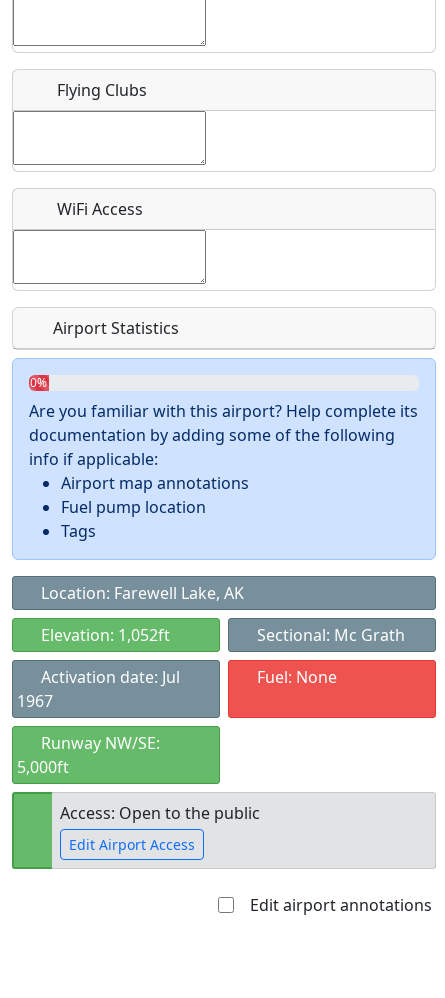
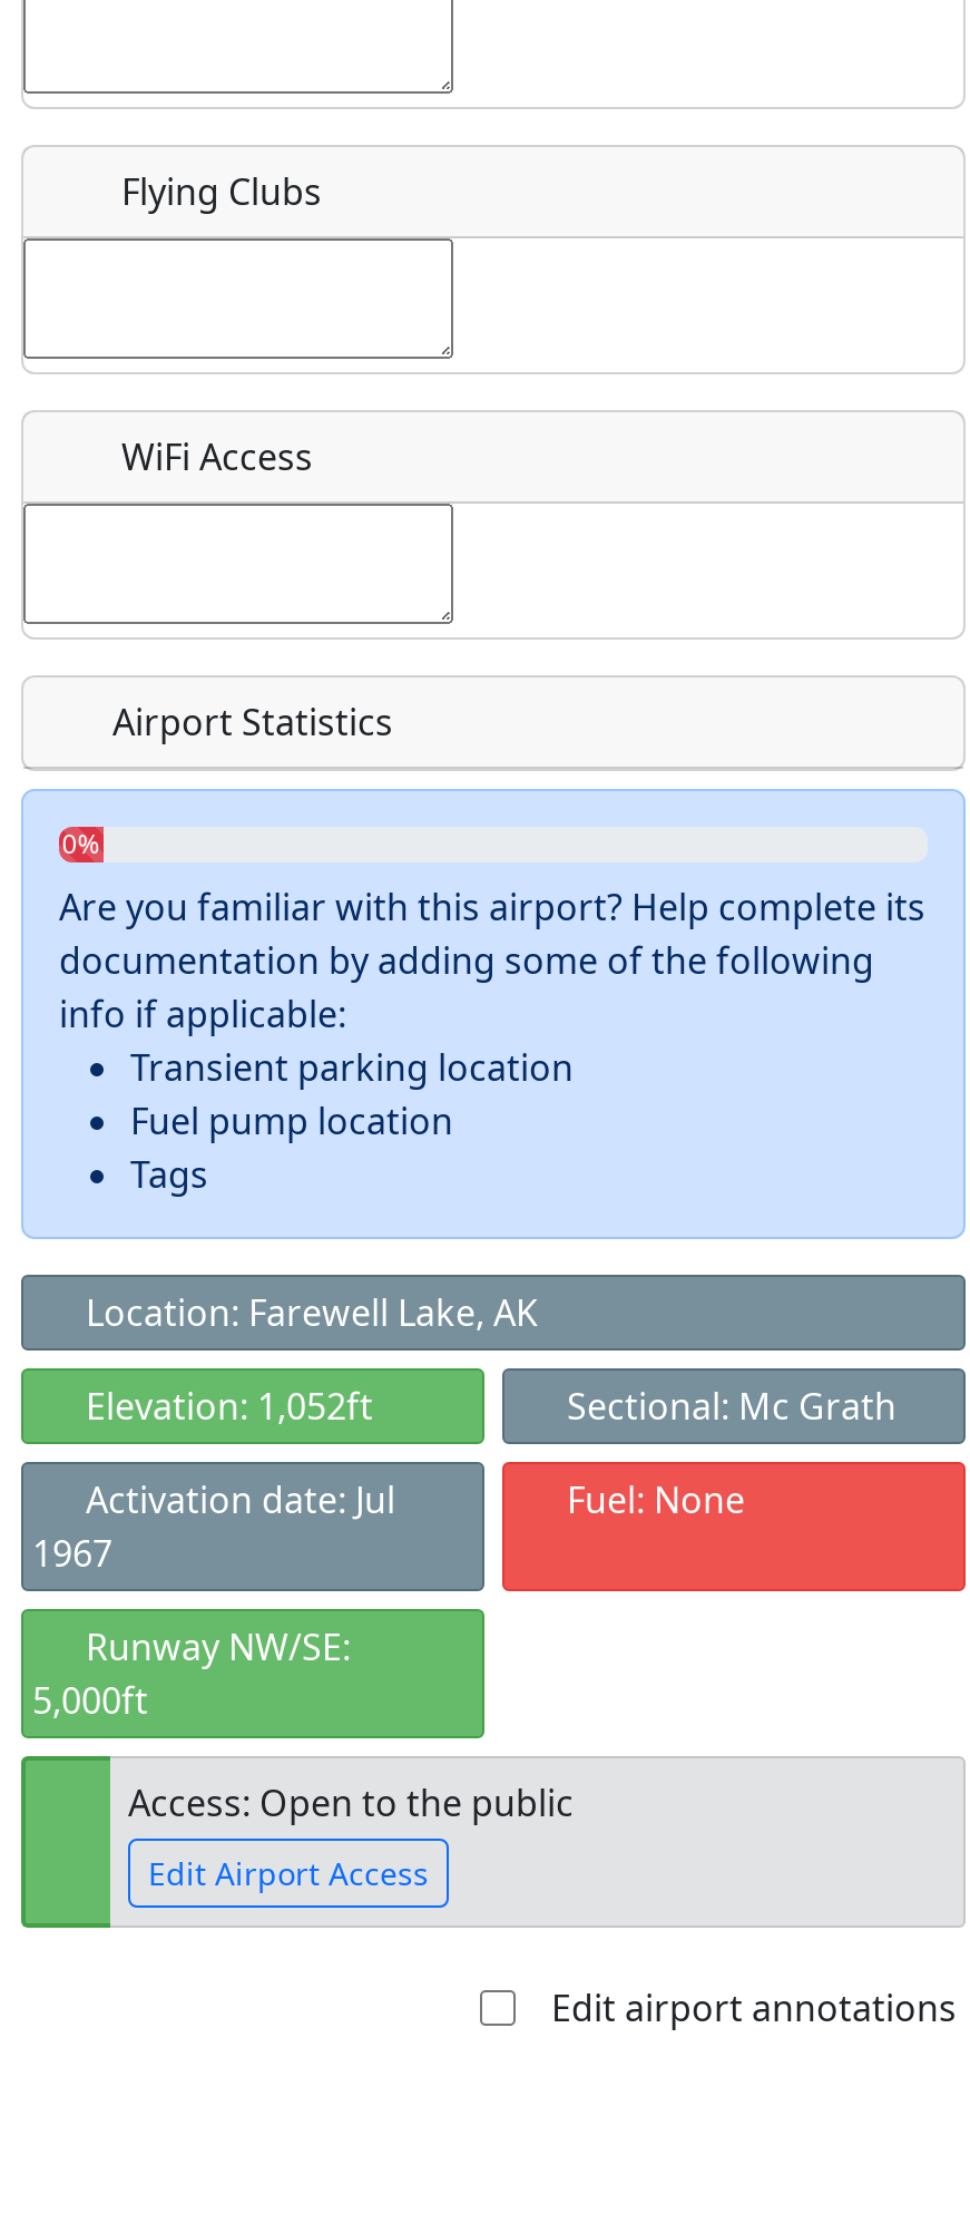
[61,472,249,494] Airport map annotations -> [130,1043,574,1092] Transient parking location

